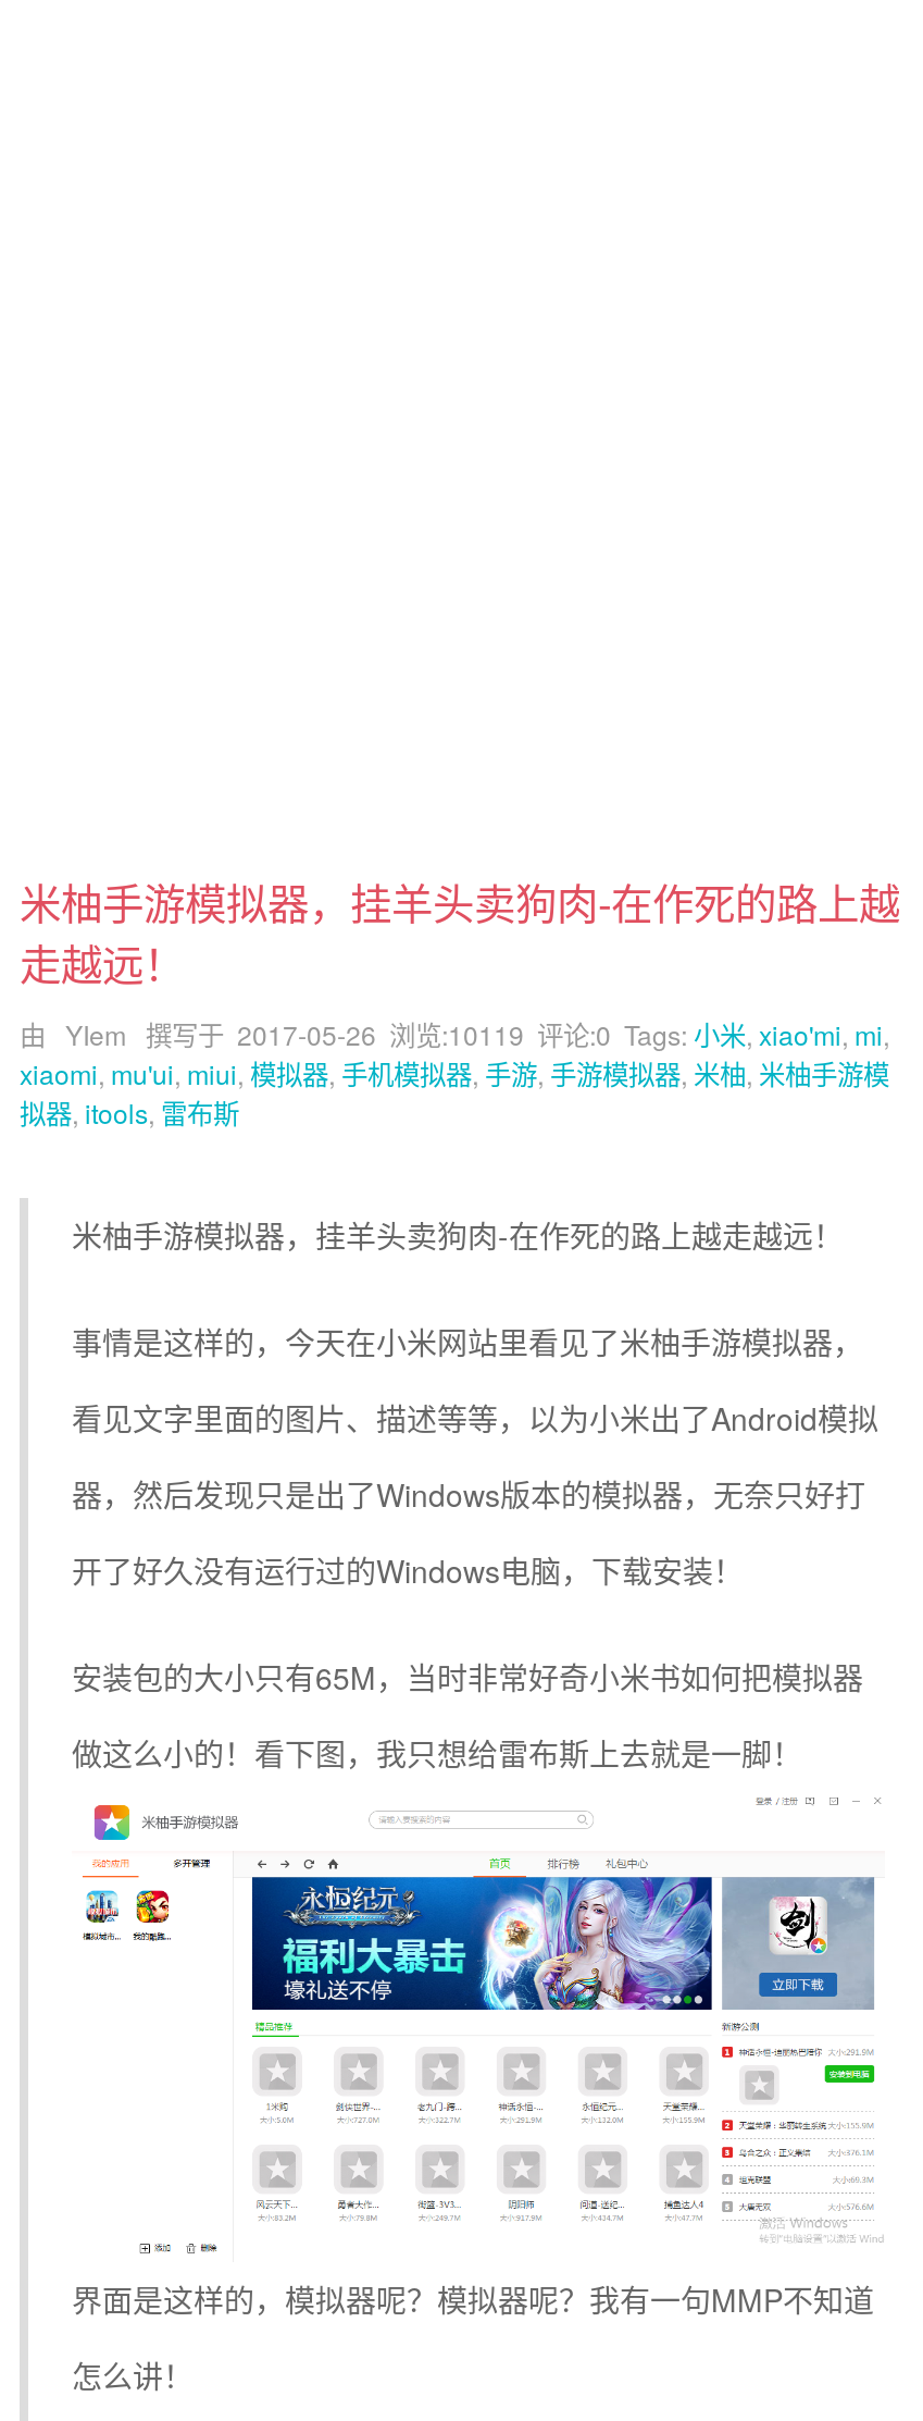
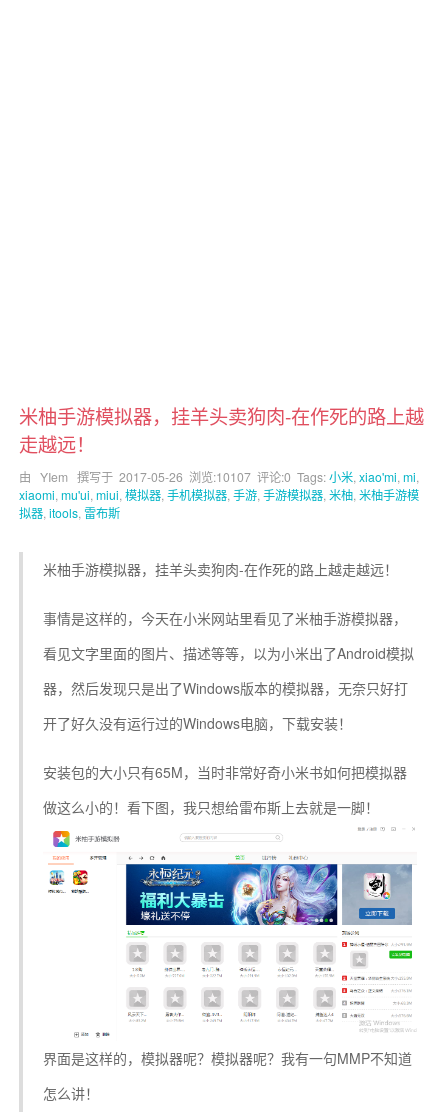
[20,1015,889,1052] 由 YIem 撰写于2017-05-26浏览:10119 评论:0 Tags:小米, xiao'mi, mi, -> [19,468,419,485] 由 YIem 撰写于2017-05-26浏览:10107 评论:0 Tags:小米, xiao'mi, mi,

